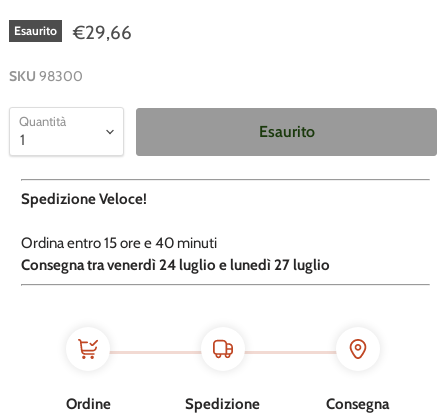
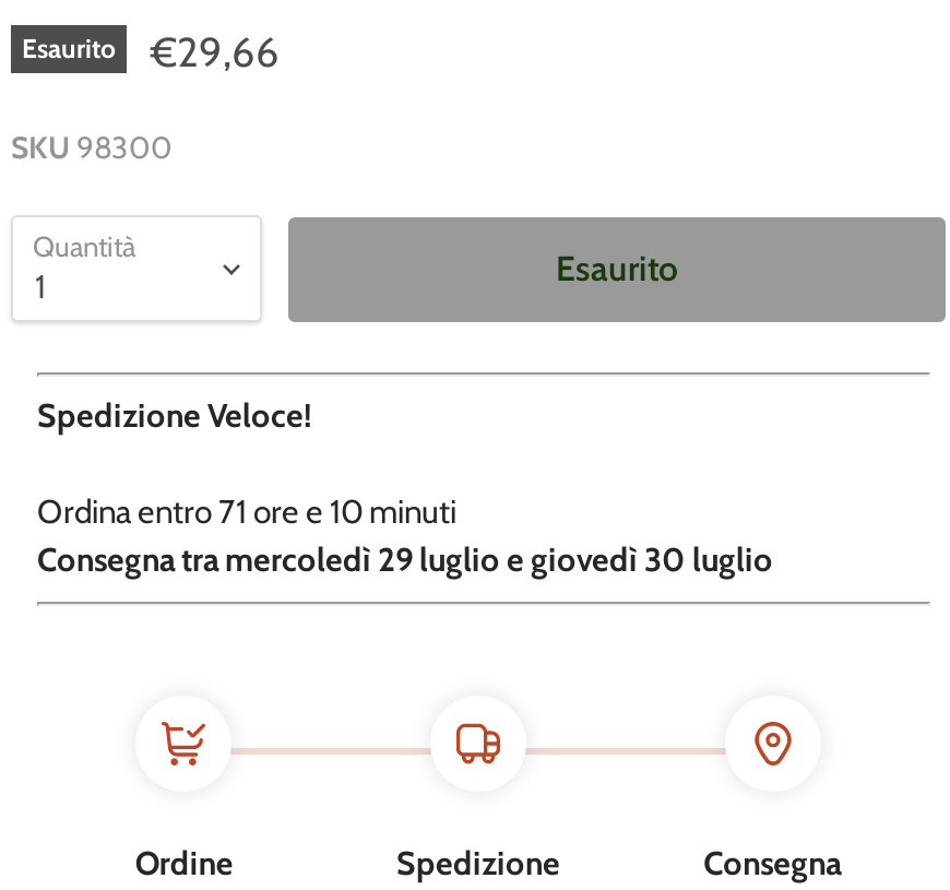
[21,234,217,252] Ordina entro 15 ore e 40 minuti -> [37,493,456,532] Ordina entro 71 ore e 10 minuti
[21,256,330,274] Consegna tra venerdì 24 luglio e lunedì 27 luglio -> [37,541,773,580] Consegna tra mercoledì 29 luglio e giovedì 30 luglio

